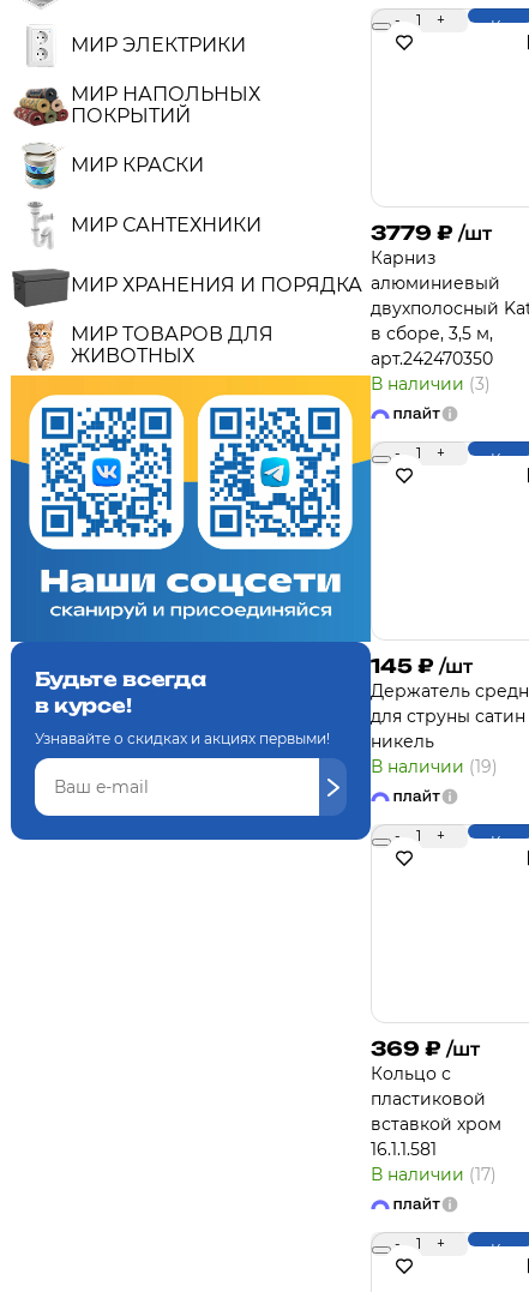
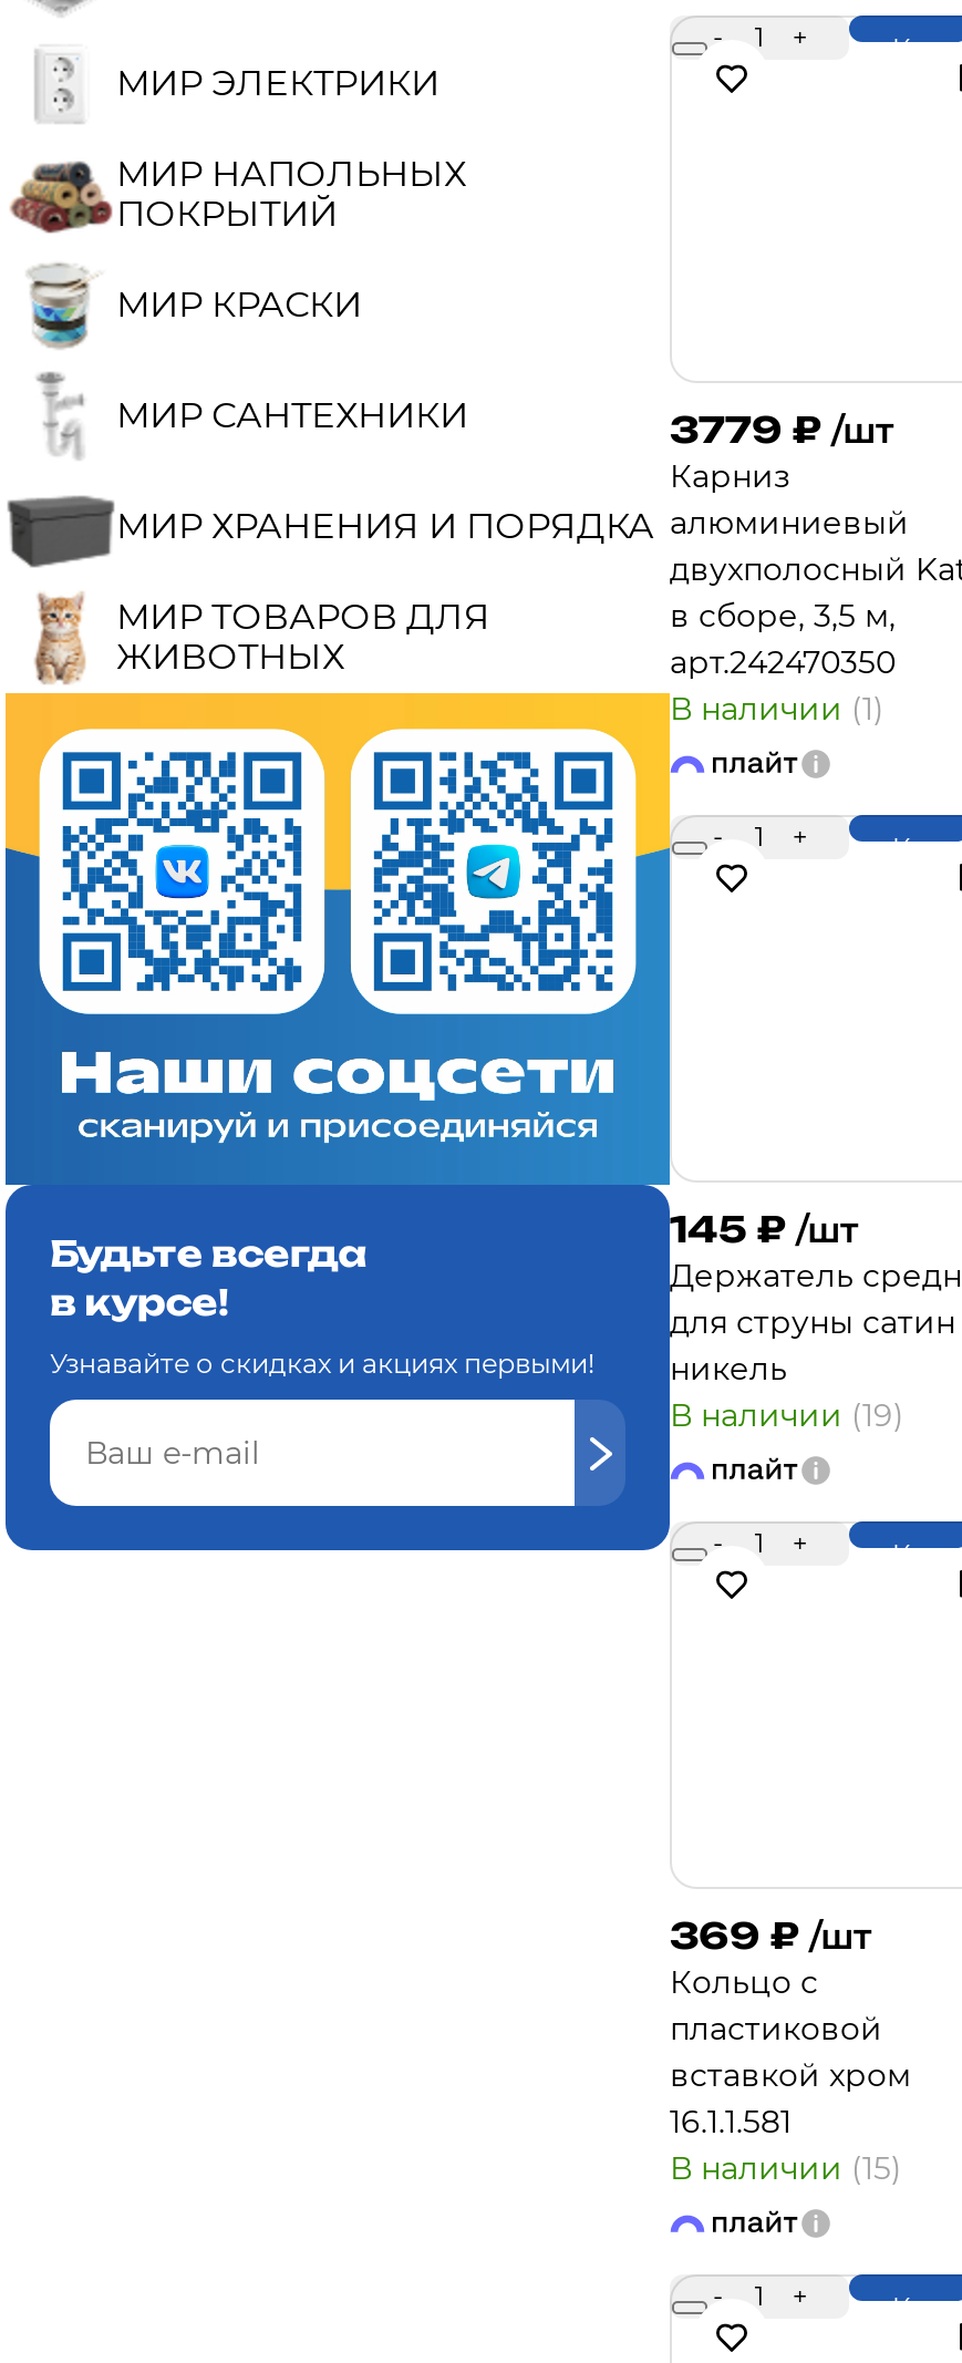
[371,373,491,395] В наличии (3) -> [670,689,885,729] В наличии (1)
[371,1164,497,1185] В наличии (17) -> [670,2148,902,2188] В наличии (15)

